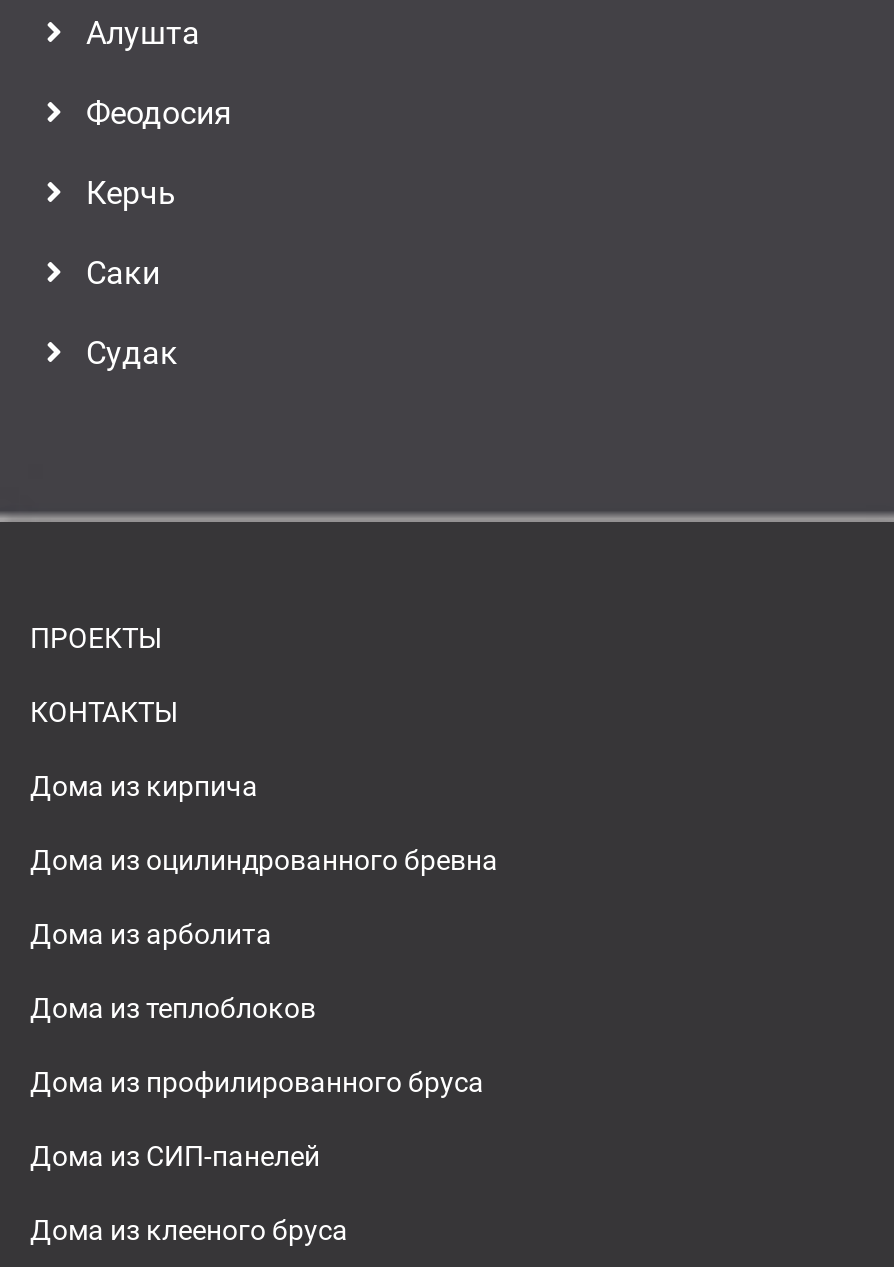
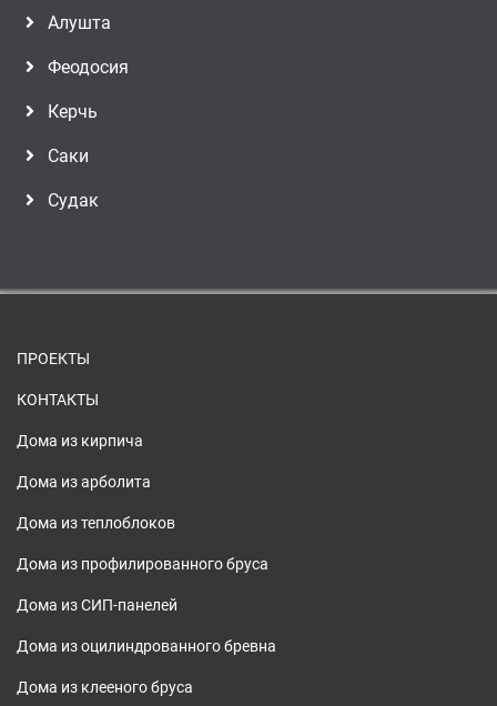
moved [30,844,498,876] -> [17,637,276,655]: Дома из оцилиндрованного бревна
moved [30,918,484,1172] -> [17,473,268,614]: Дома из арболита | Дома из теплоблоков | Дома из профилированного бруса | Дома из СИП-панелей

